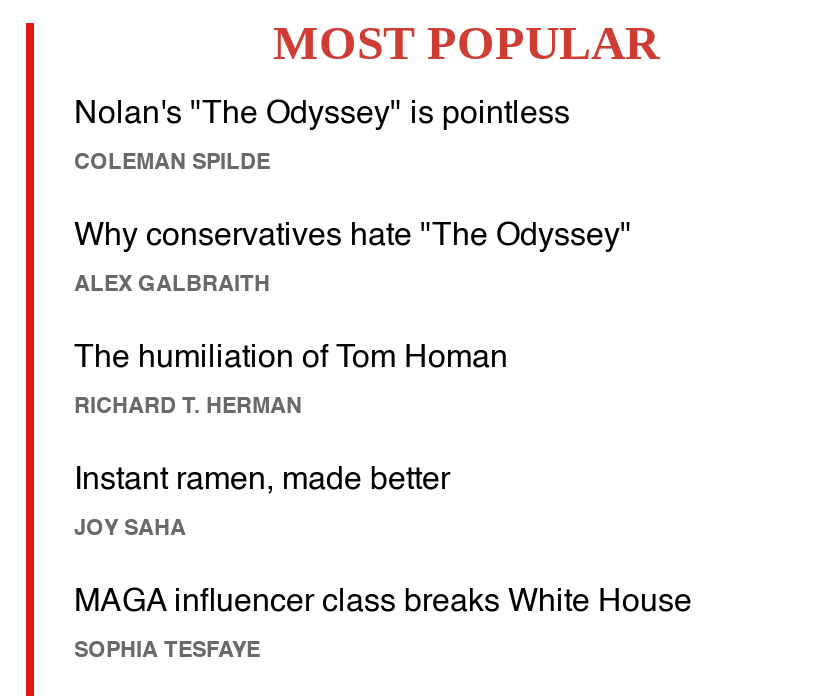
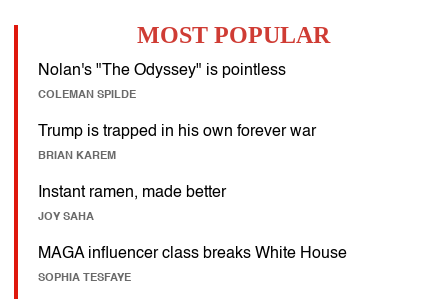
[74,222,632,420] Why conservatives hate "The Odyssey" | ALEX GALBRAITH | The humiliation of Tom Homan | RICHARD T. HERMAN -> [38,124,316,162] Trump is trapped in his own forever war | BRIAN KAREM

